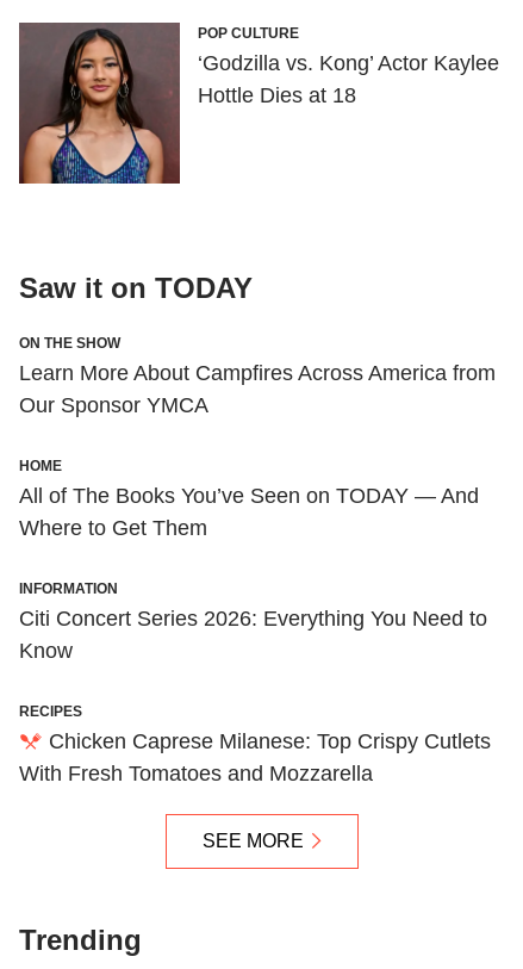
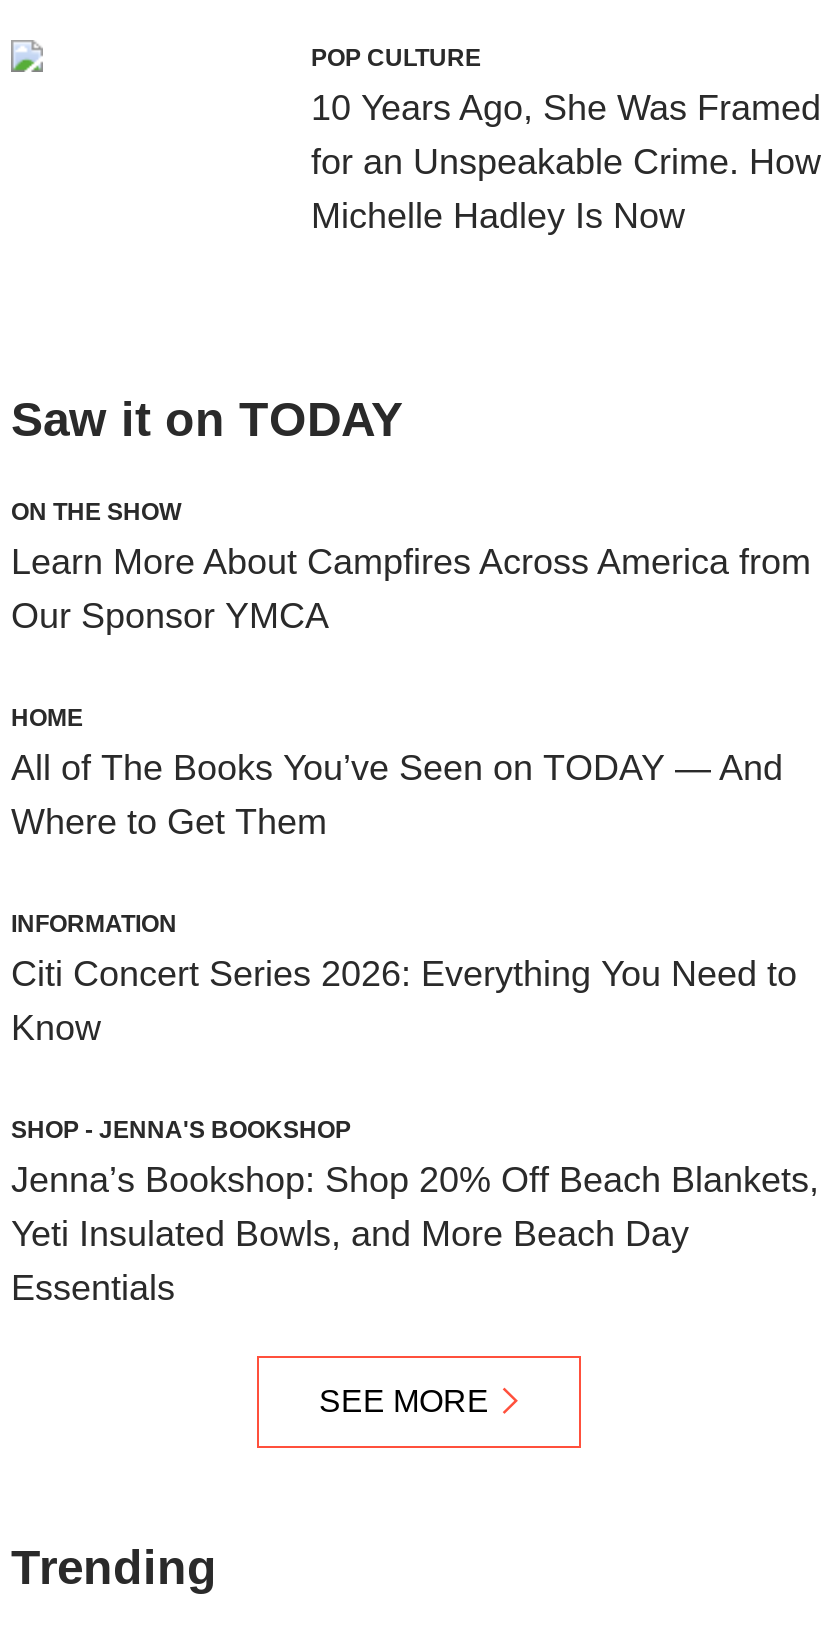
[18,21,181,185] [image] -> none
[198,51,499,107] ‘Godzilla vs. Kong’ Actor Kaylee | Hottle Dies at 18 -> [311,88,821,236] 10 Years Ago, She Was Framed | for an Unspeakable Crime. How | Michelle Hadley Is Now
moved [19,272,496,663] -> [11,392,811,1048]: Saw it on TODAY | ON THE SHOW | Learn More About Campfires Across America from | ... | Citi Concert Series 2026: Everything You Need to | Know
[19,703,491,785] RECIPES | Chicken Caprese Milanese: Top Crispy Cutlets | With Fresh Tomatoes and Mozzarella -> [11,1116,819,1308] SHOP - JENNA'S BOOKSHOP | Jenna’s Bookshop: Shop 20% Off Beach Blankets, | Yeti Insulated Bowls, and More Beach Day | Essentials

